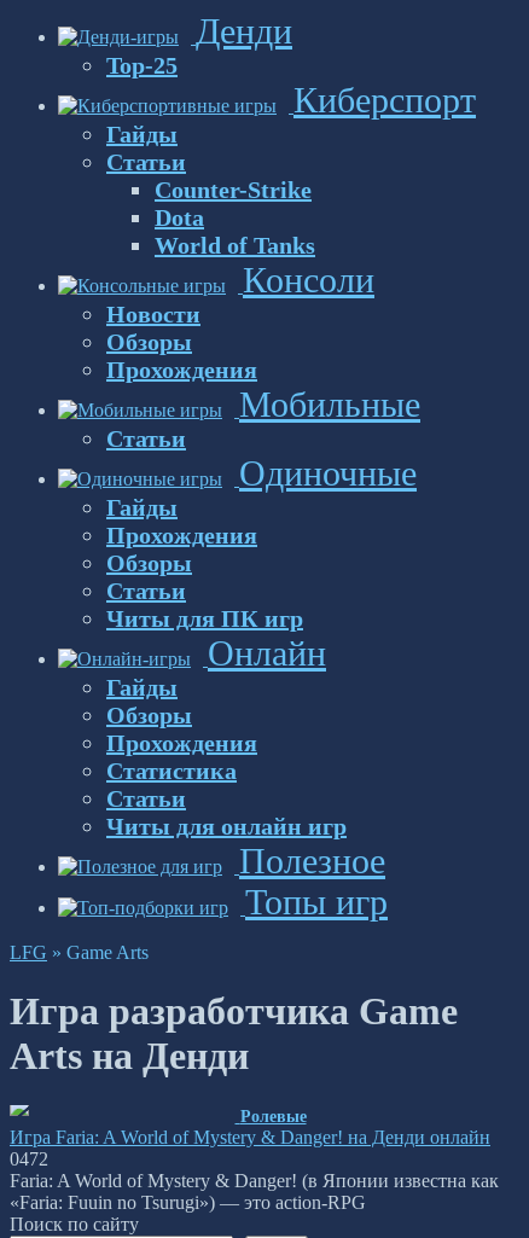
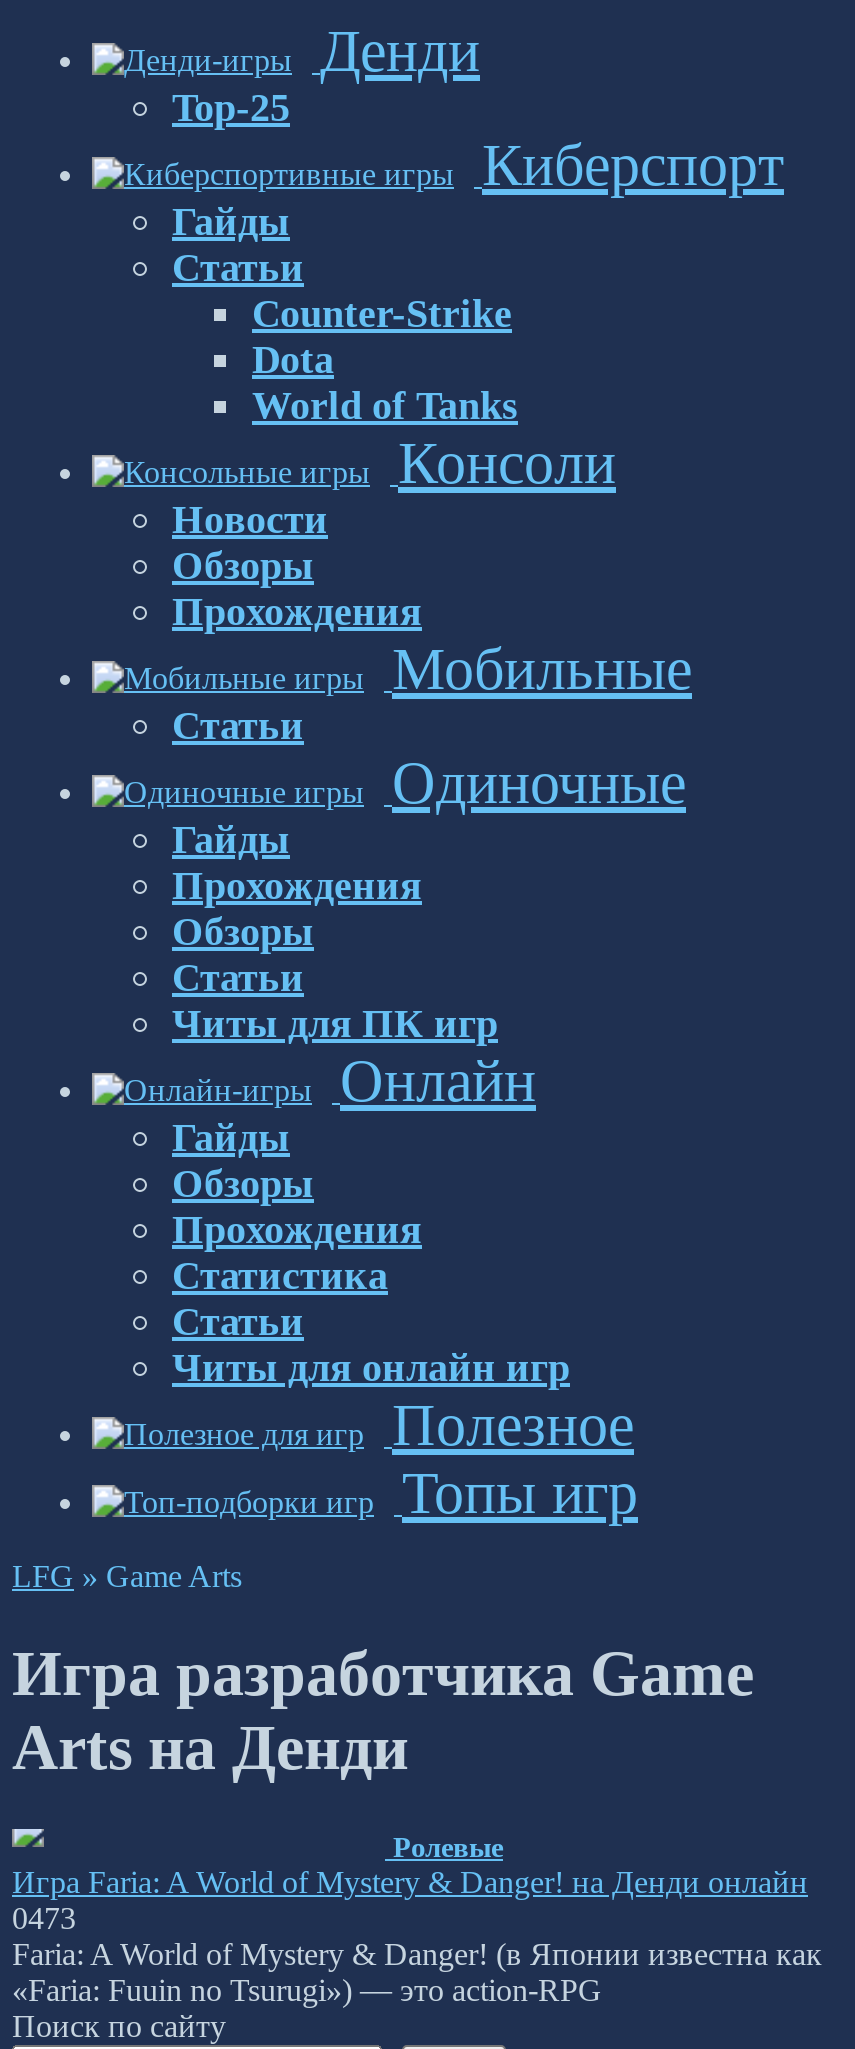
[10,1149,48,1169] 0472 -> [12,1901,76,1935] 0473

